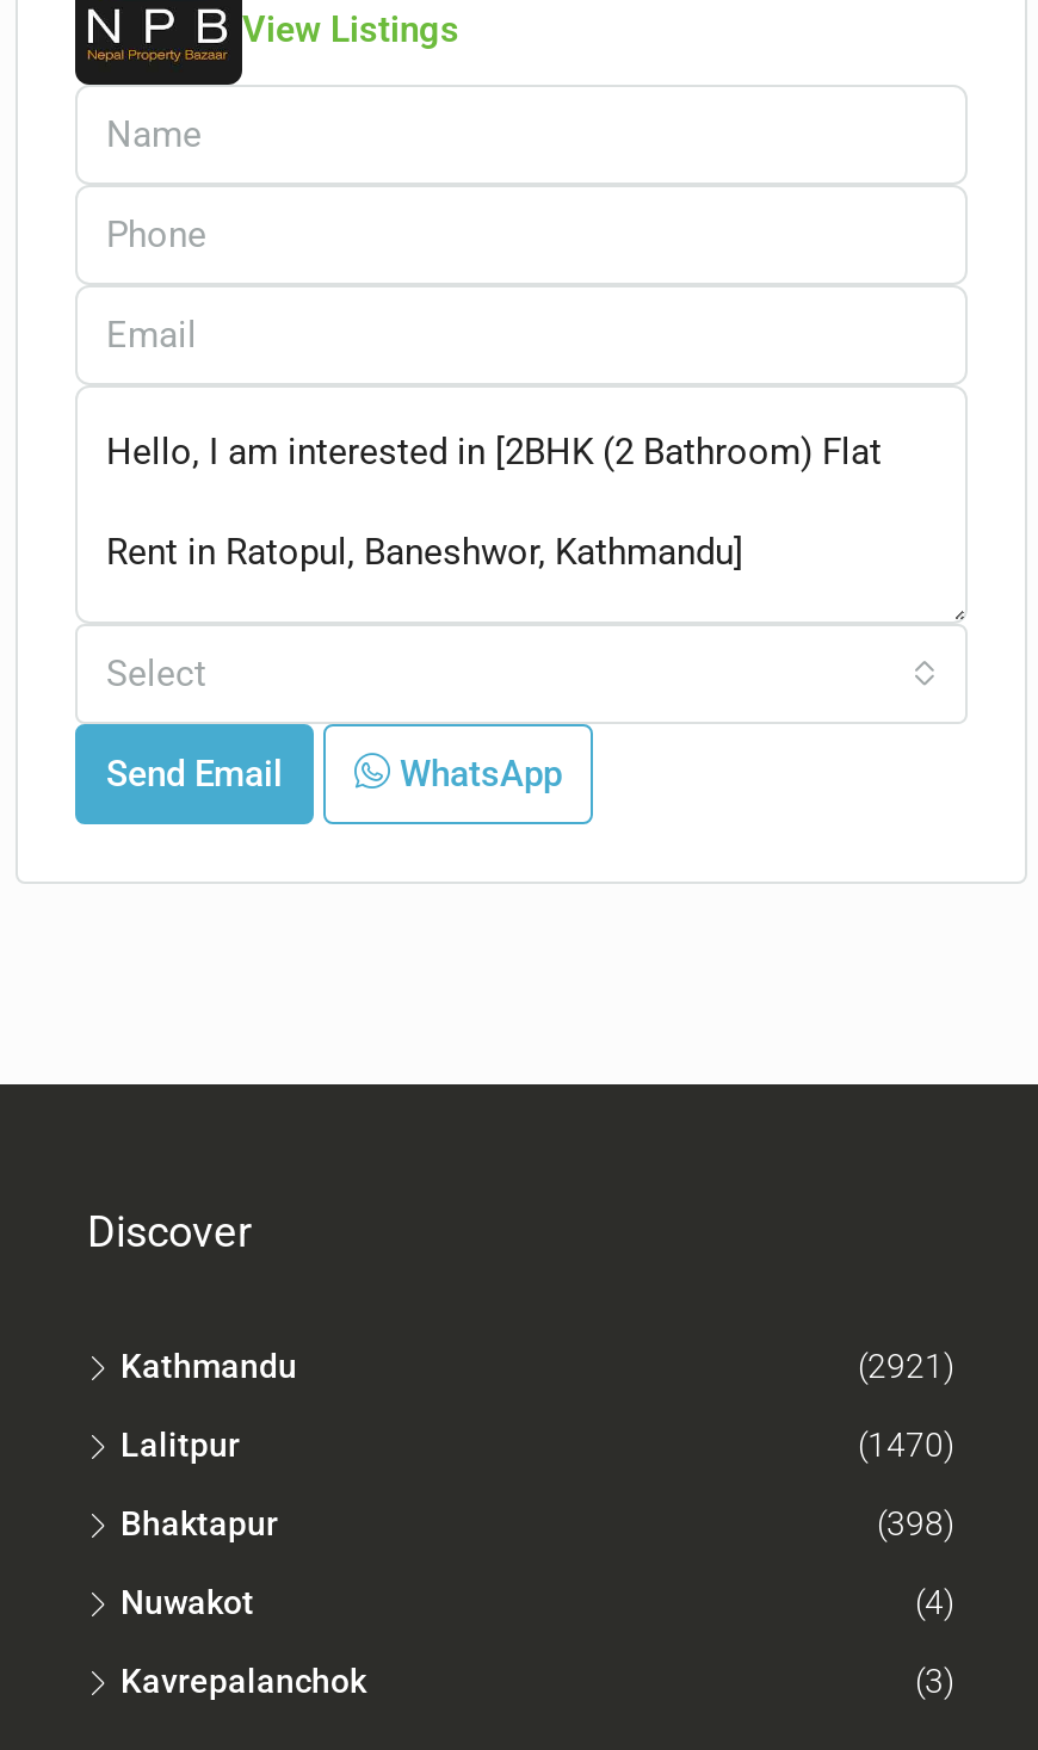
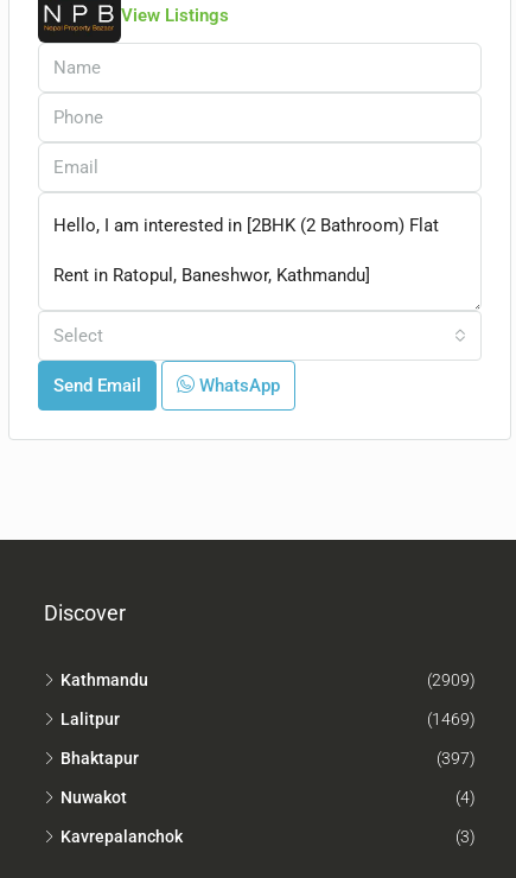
[858,1348,956,1386] (2921) -> [427,670,476,689] (2909)
[858,1426,956,1465] (1470) -> [427,709,476,728] (1469)
[877,1505,956,1543] (398) -> [437,749,476,768] (397)

